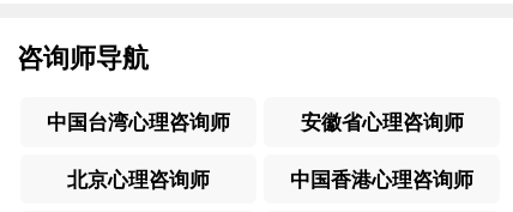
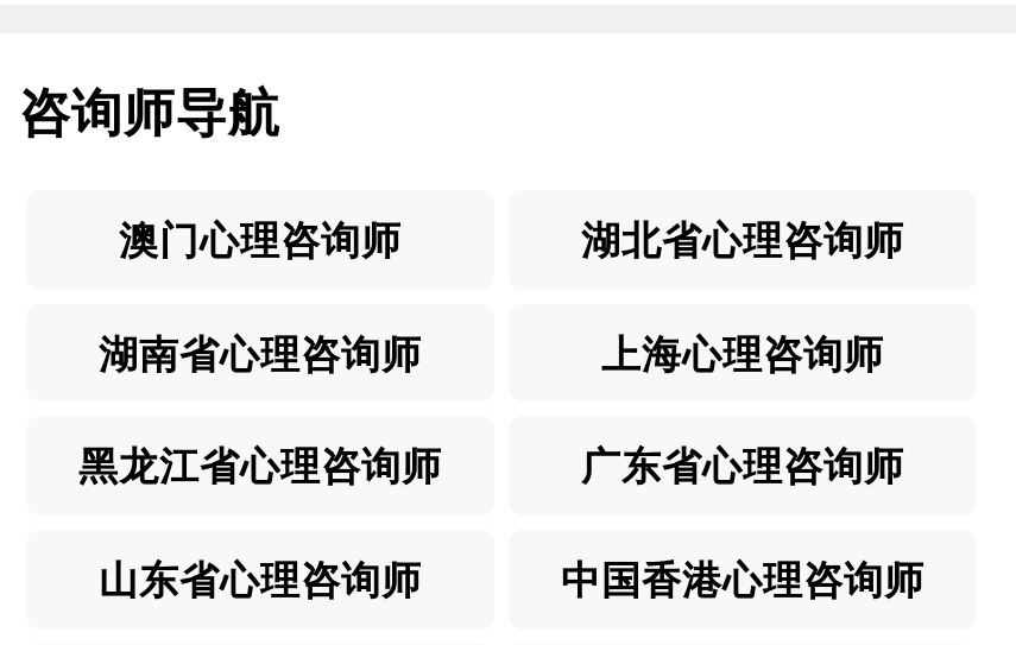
[47,106,463,192] 中国台湾心理咨询师 | 安徽省心理咨询师 | 北京心理咨询师 -> [78,209,904,606] 澳门心理咨询师 | 湖北省心理咨询师 | 湖南省心理咨询师 | 上海心理咨询师 | 黑龙江省心理咨询师 | 广东省心理咨询师 | 山东省心理咨询师

